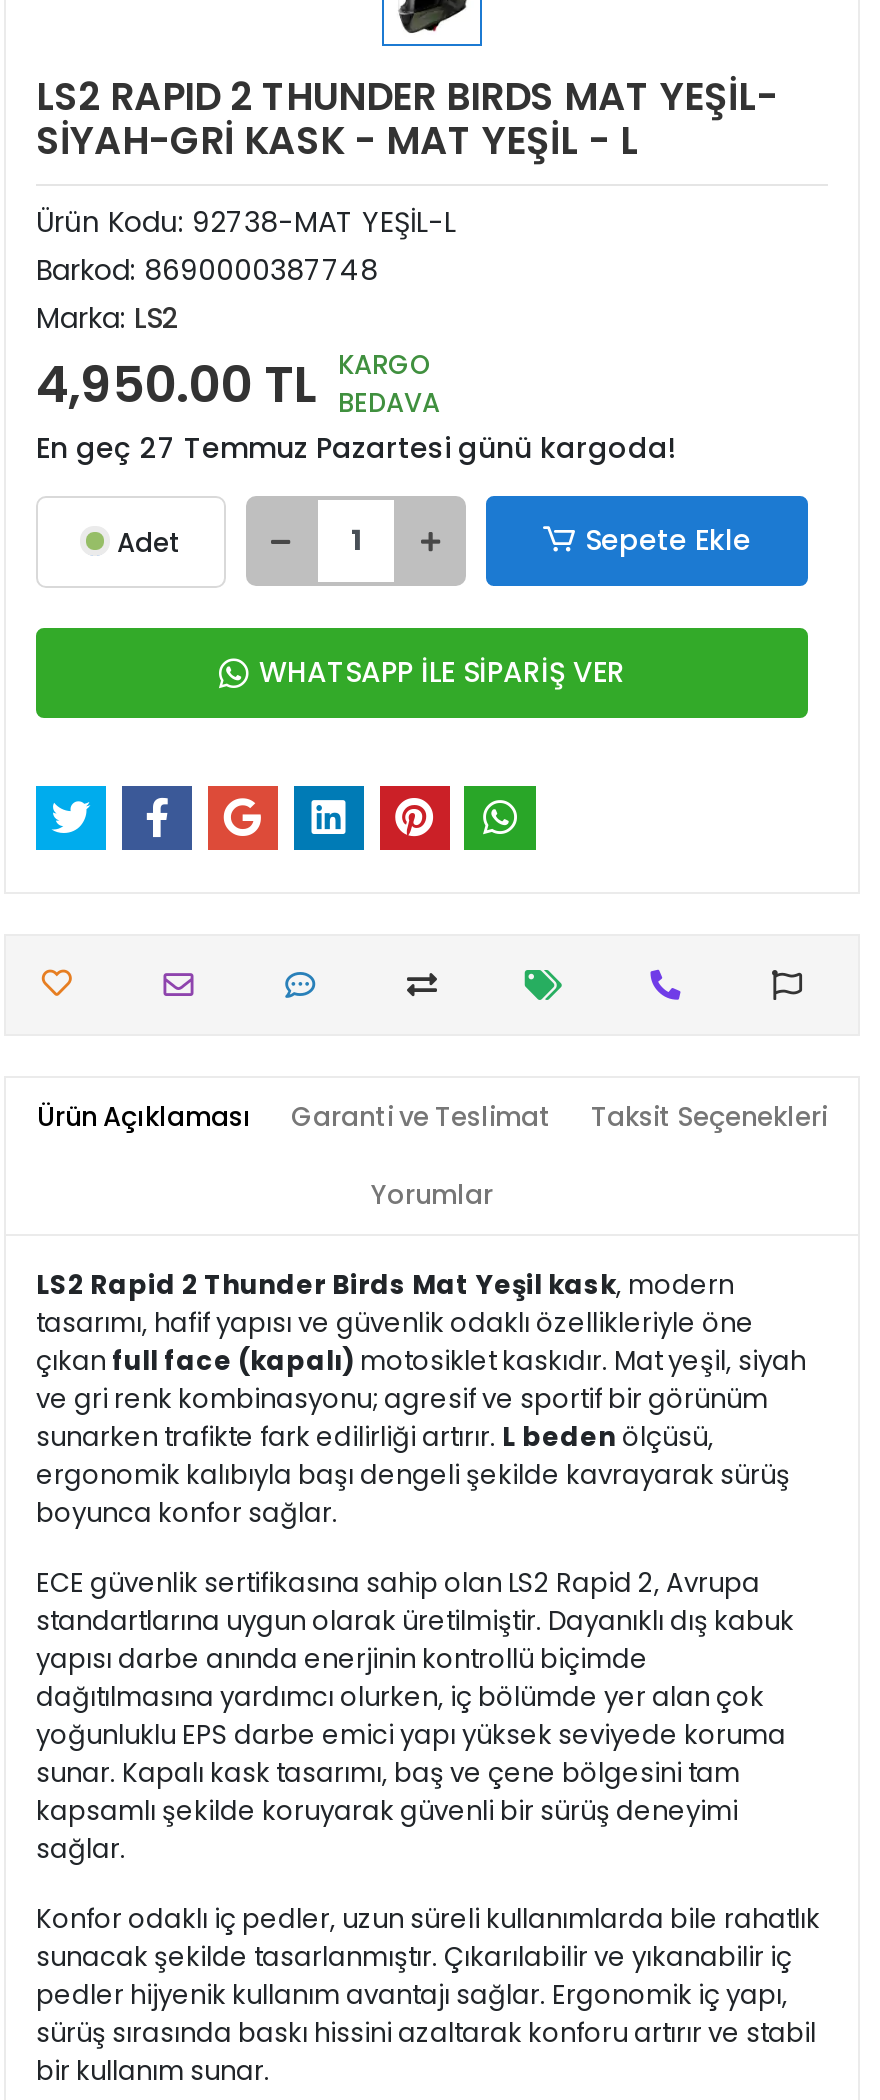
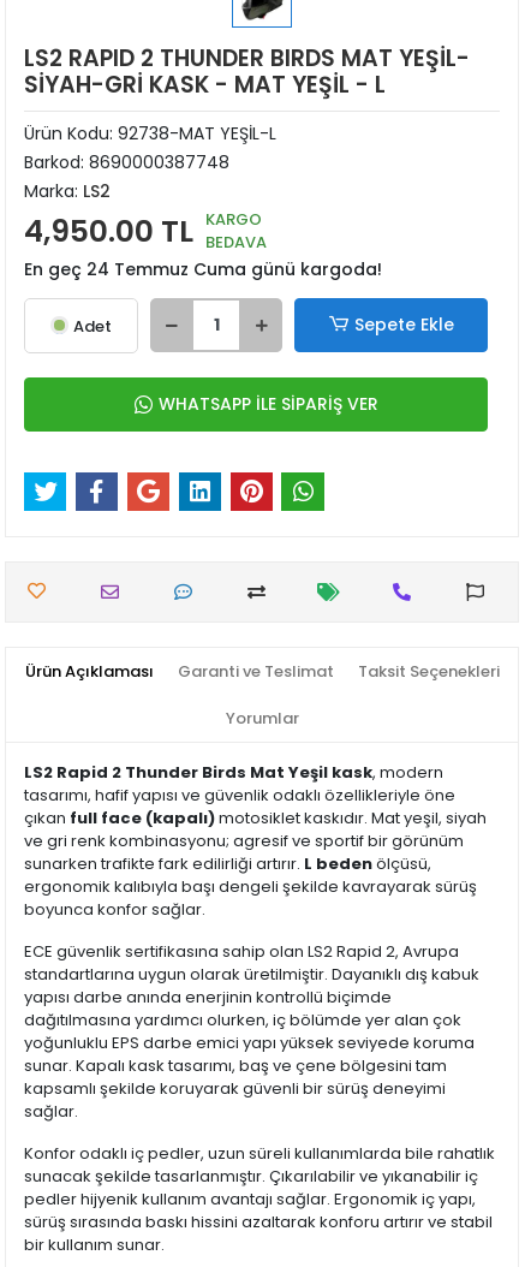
[36,428,676,468] En geç 27 Temmuz Pazartesi günü kargoda! -> [24,257,382,281] En geç 24 Temmuz Cuma günü kargoda!

